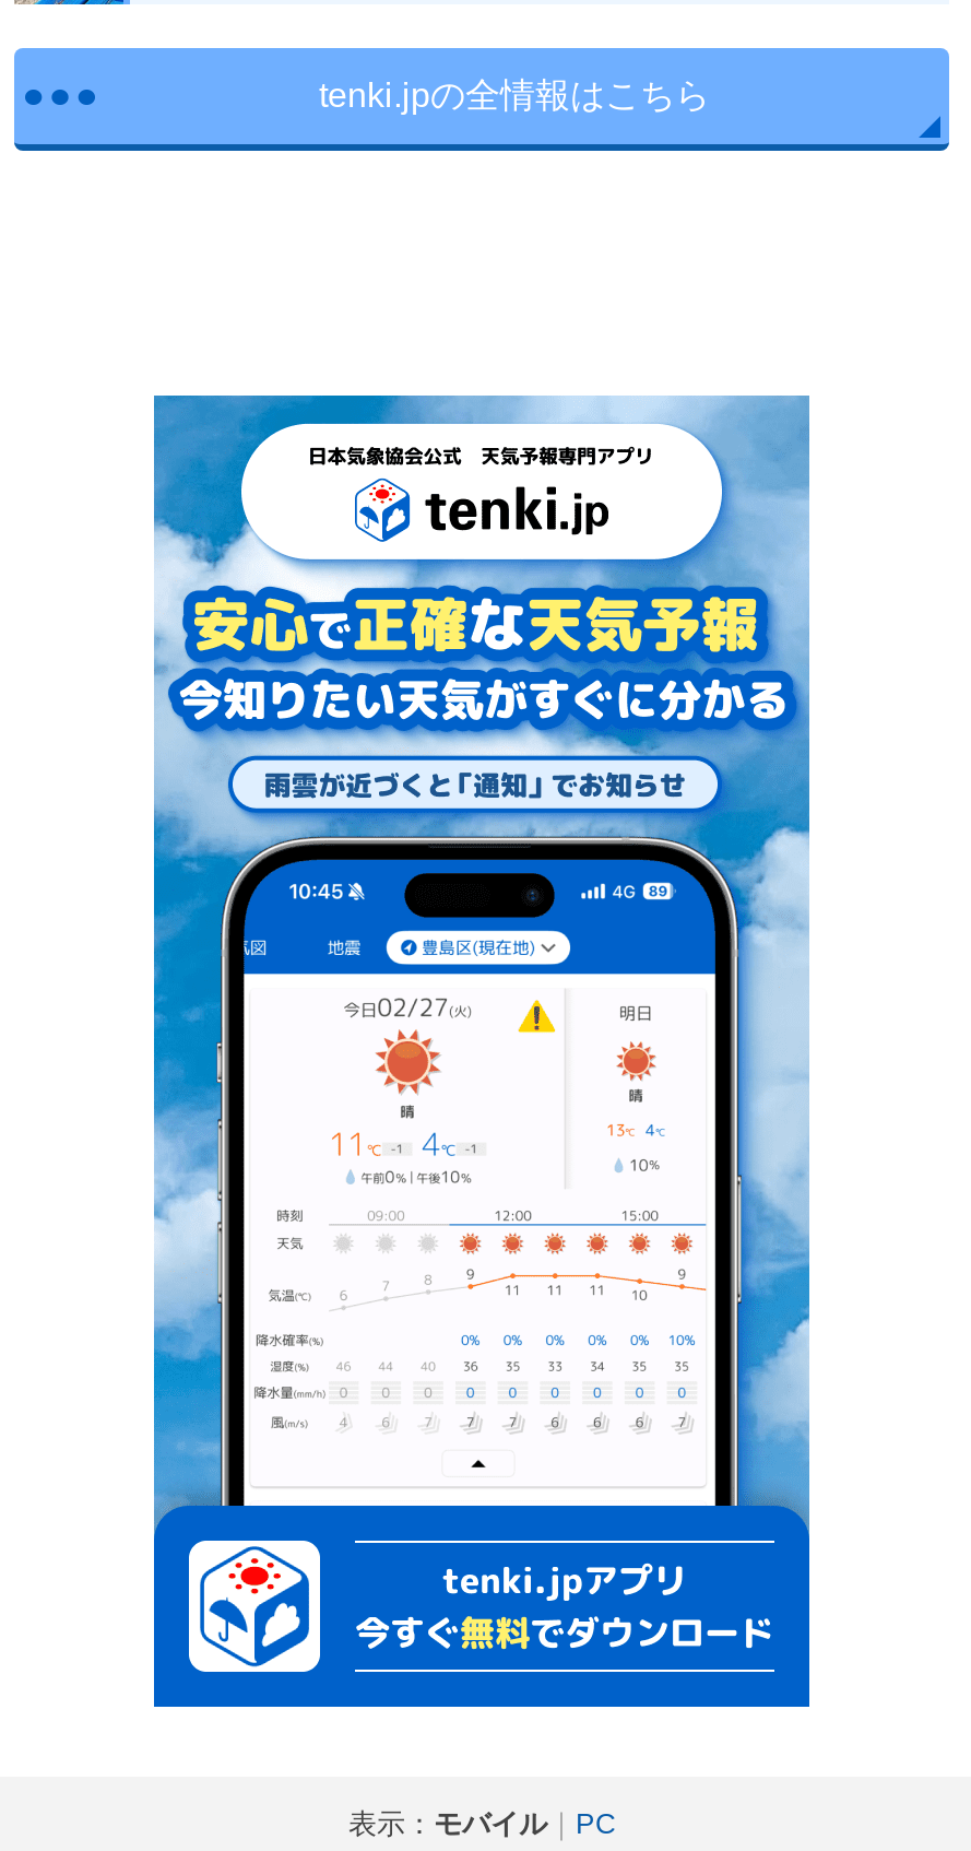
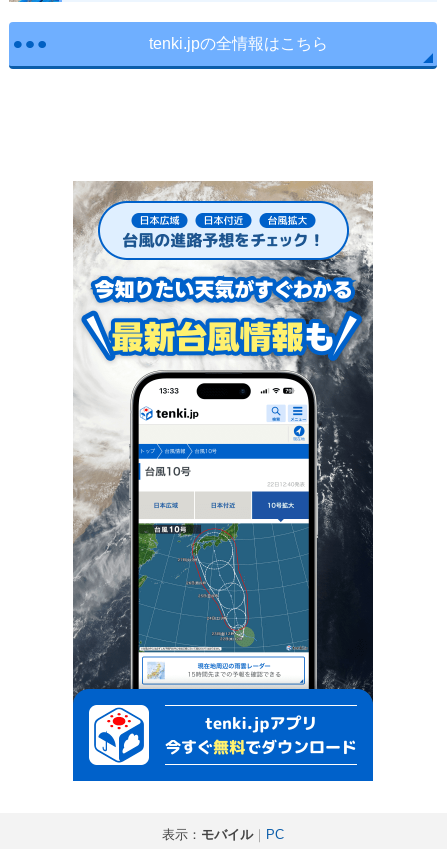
[152,393,812,1530] [image] -> [72,180,374,701] [image]

